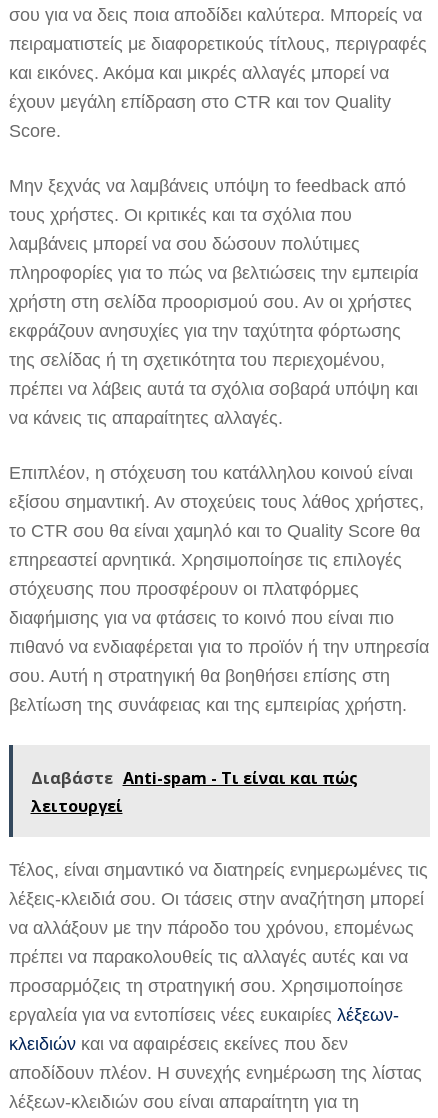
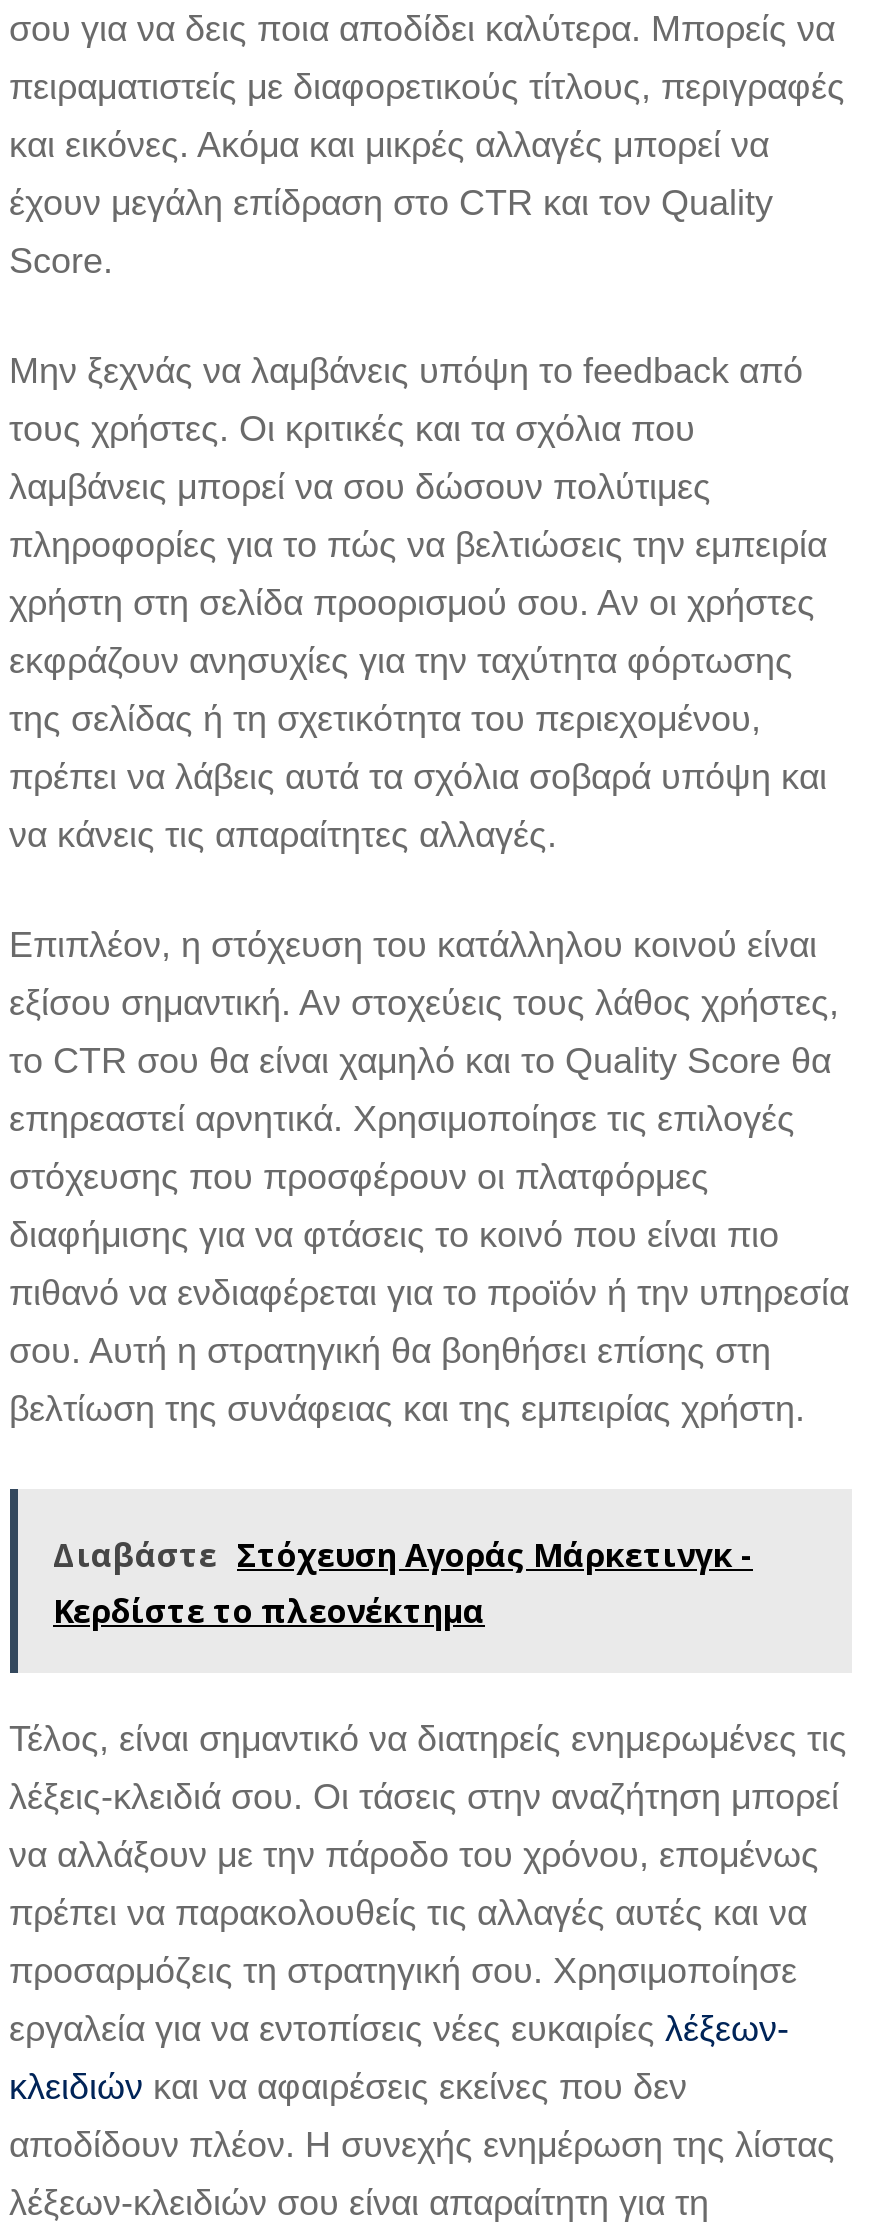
[30,767,357,817] Διαβάστε Anti-spam - Τι είναι και πώς | λειτουργεί -> [53,1533,753,1633] Διαβάστε Στόχευση Αγοράς Μάρκετινγκ - | Κερδίστε το πλεονέκτημα

